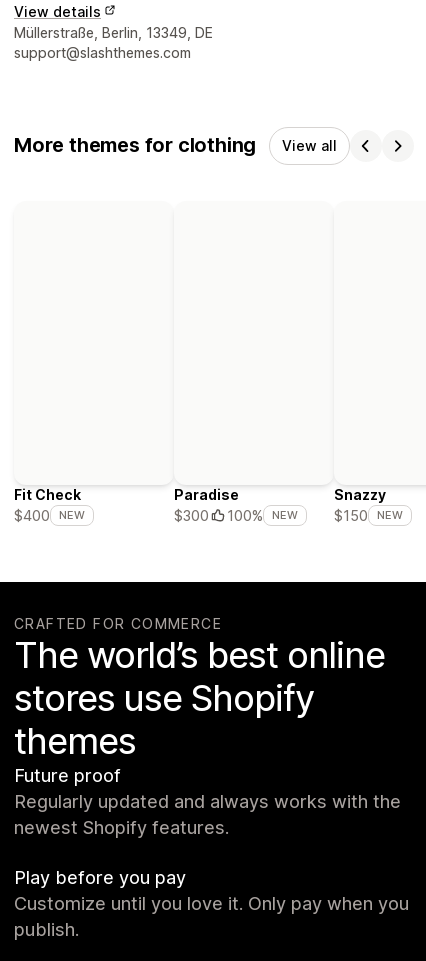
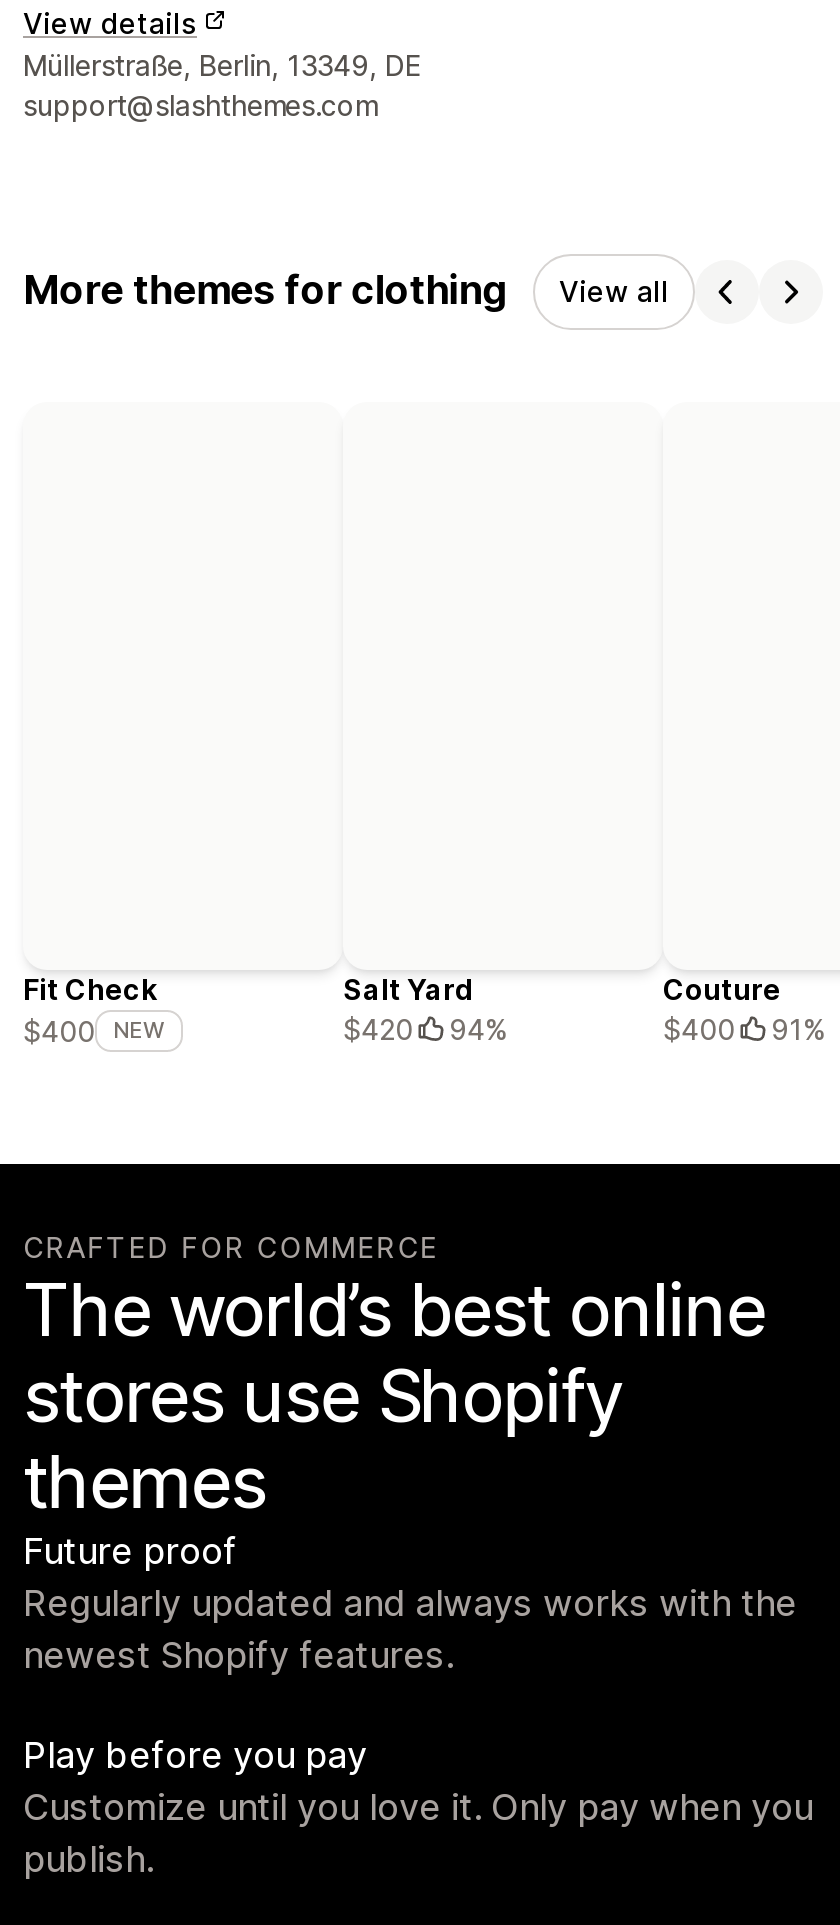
[174,486,298,524] Paradise | $300 | 100% | NEW -> [343,973,507,1047] Salt Yard | $420 | 94%
[334,486,403,524] Snazzy | $150 | NEW -> [663,973,825,1047] Couture | $400 | 91%

